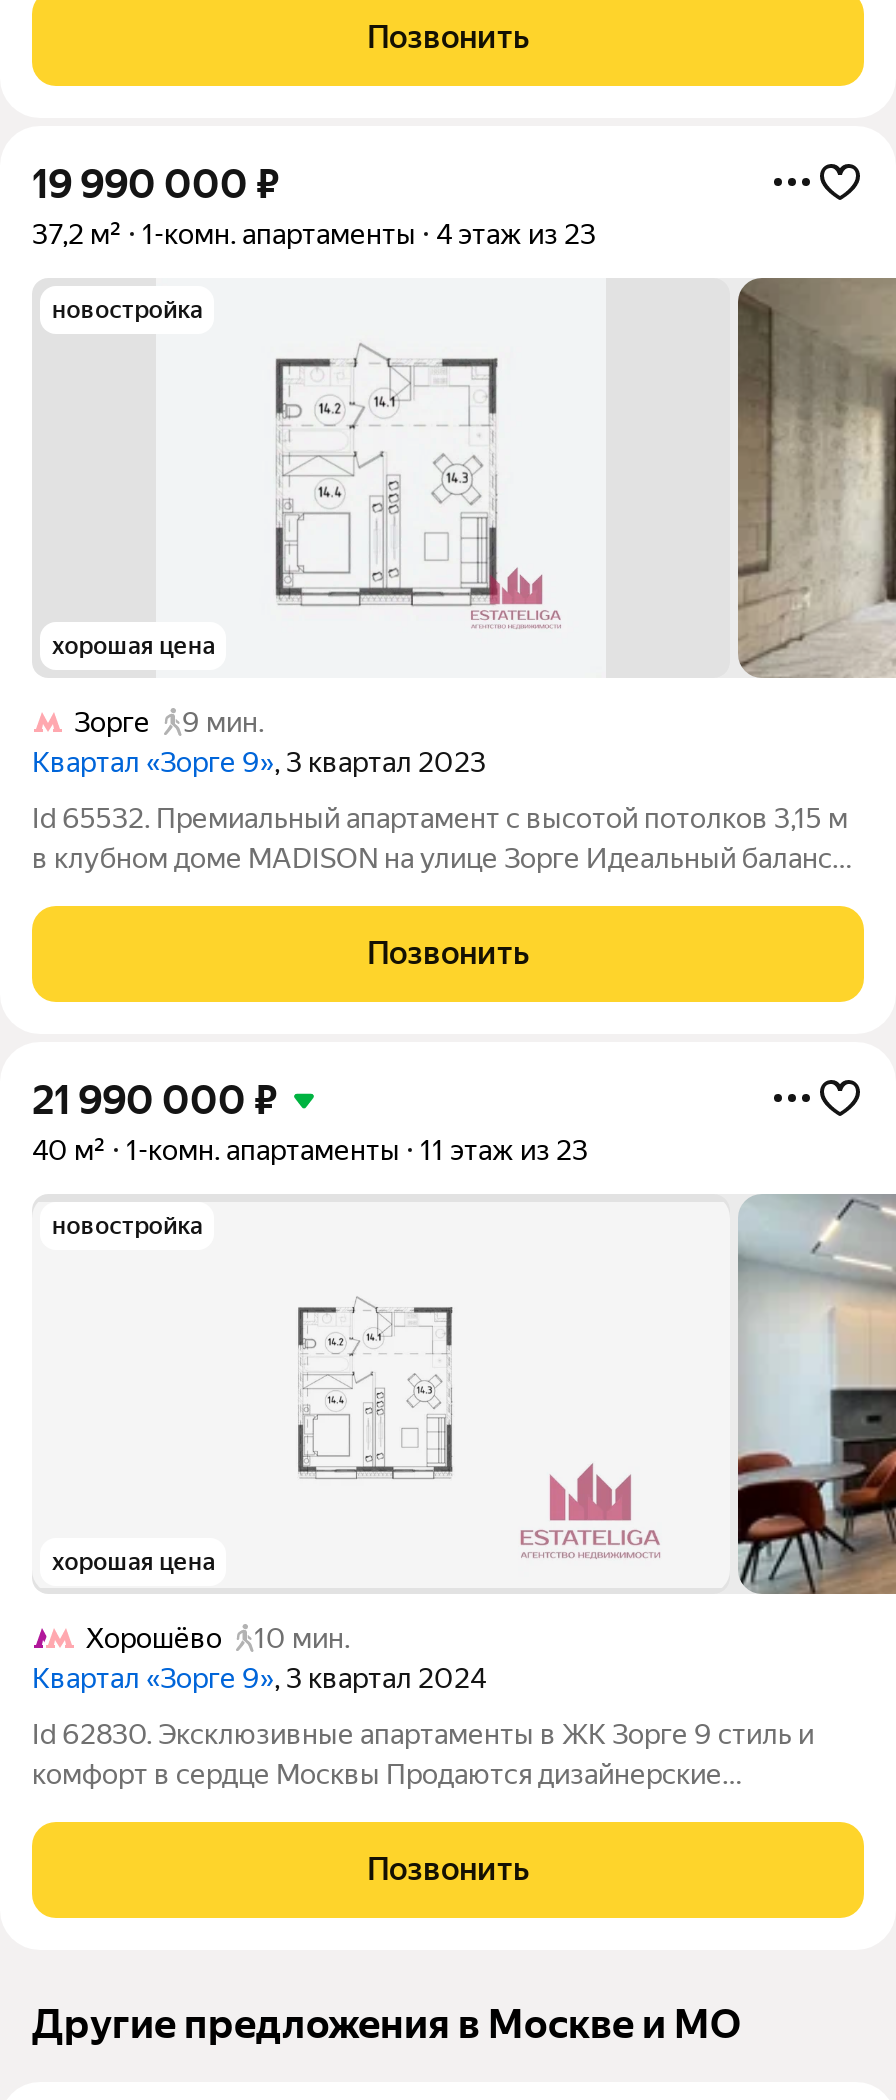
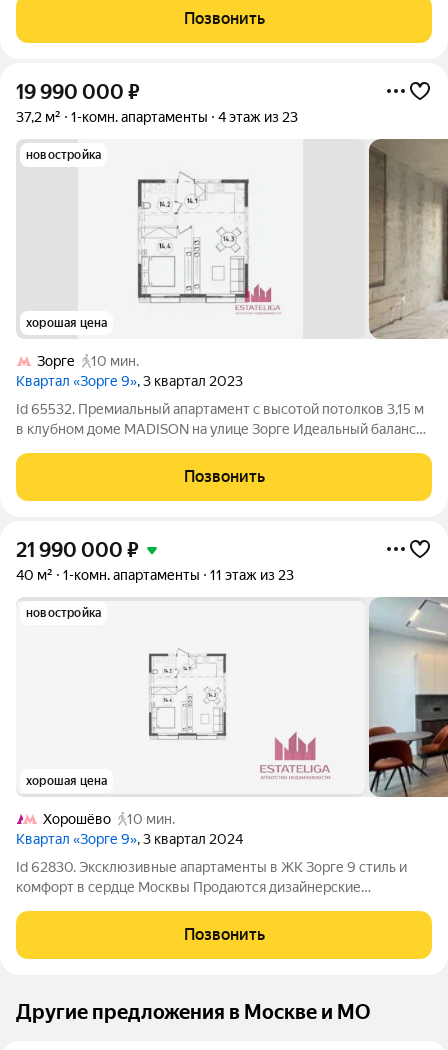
[74,706,264,738] Зорге 9 мин. -> [37,353,139,369] Зорге 10 мин.

